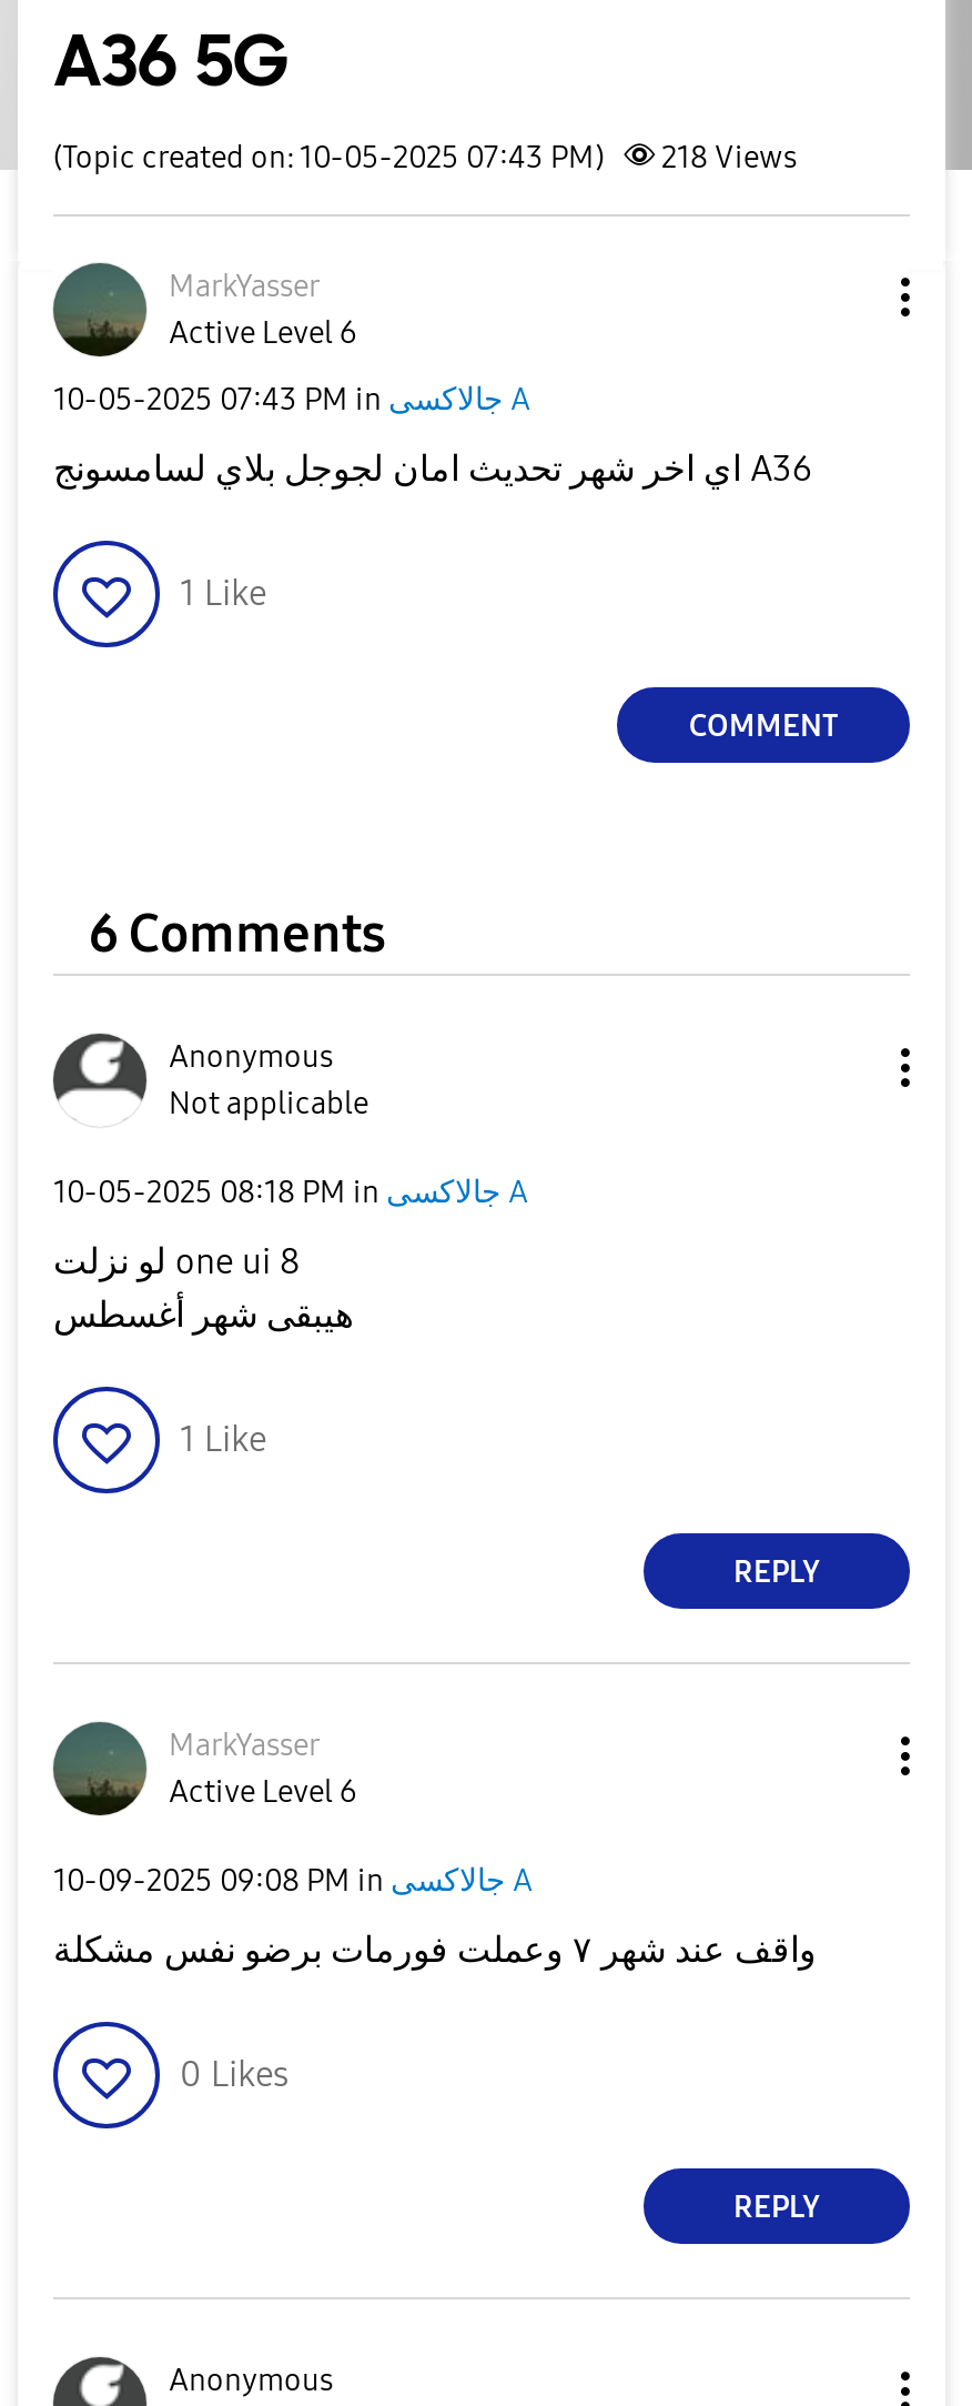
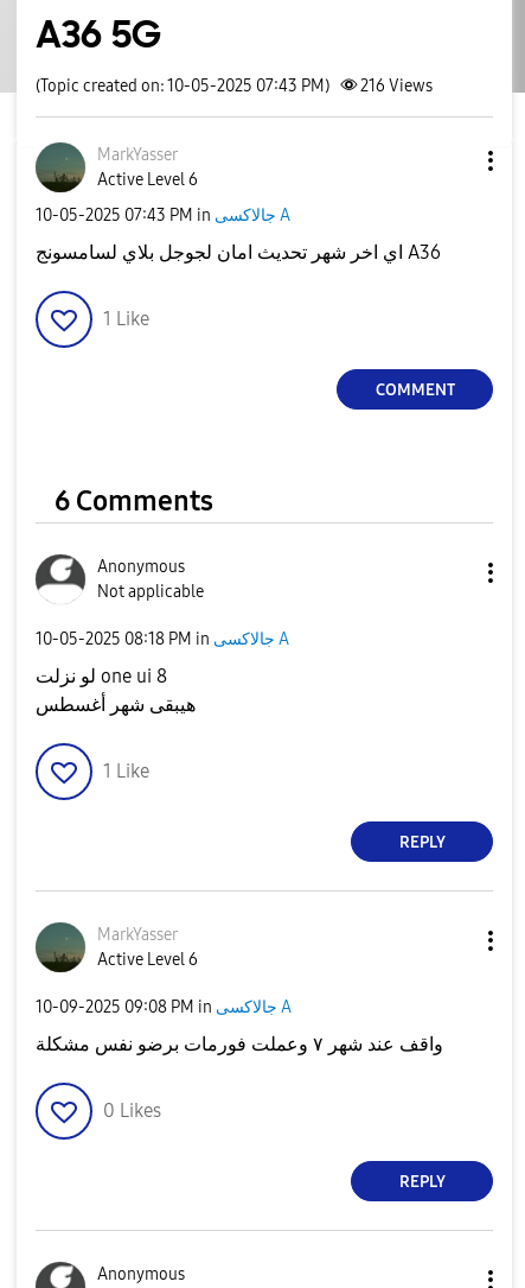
[53,139,797,177] (Topic created on: 10-05-2025 07:43 PM) 218 Views -> [36,76,433,96] (Topic created on: 10-05-2025 07:43 PM) 216 Views

